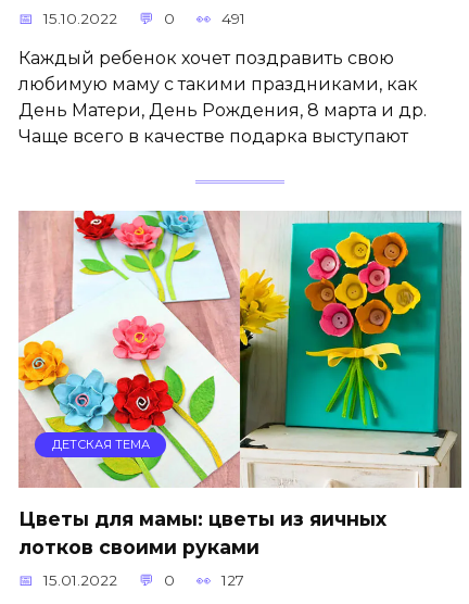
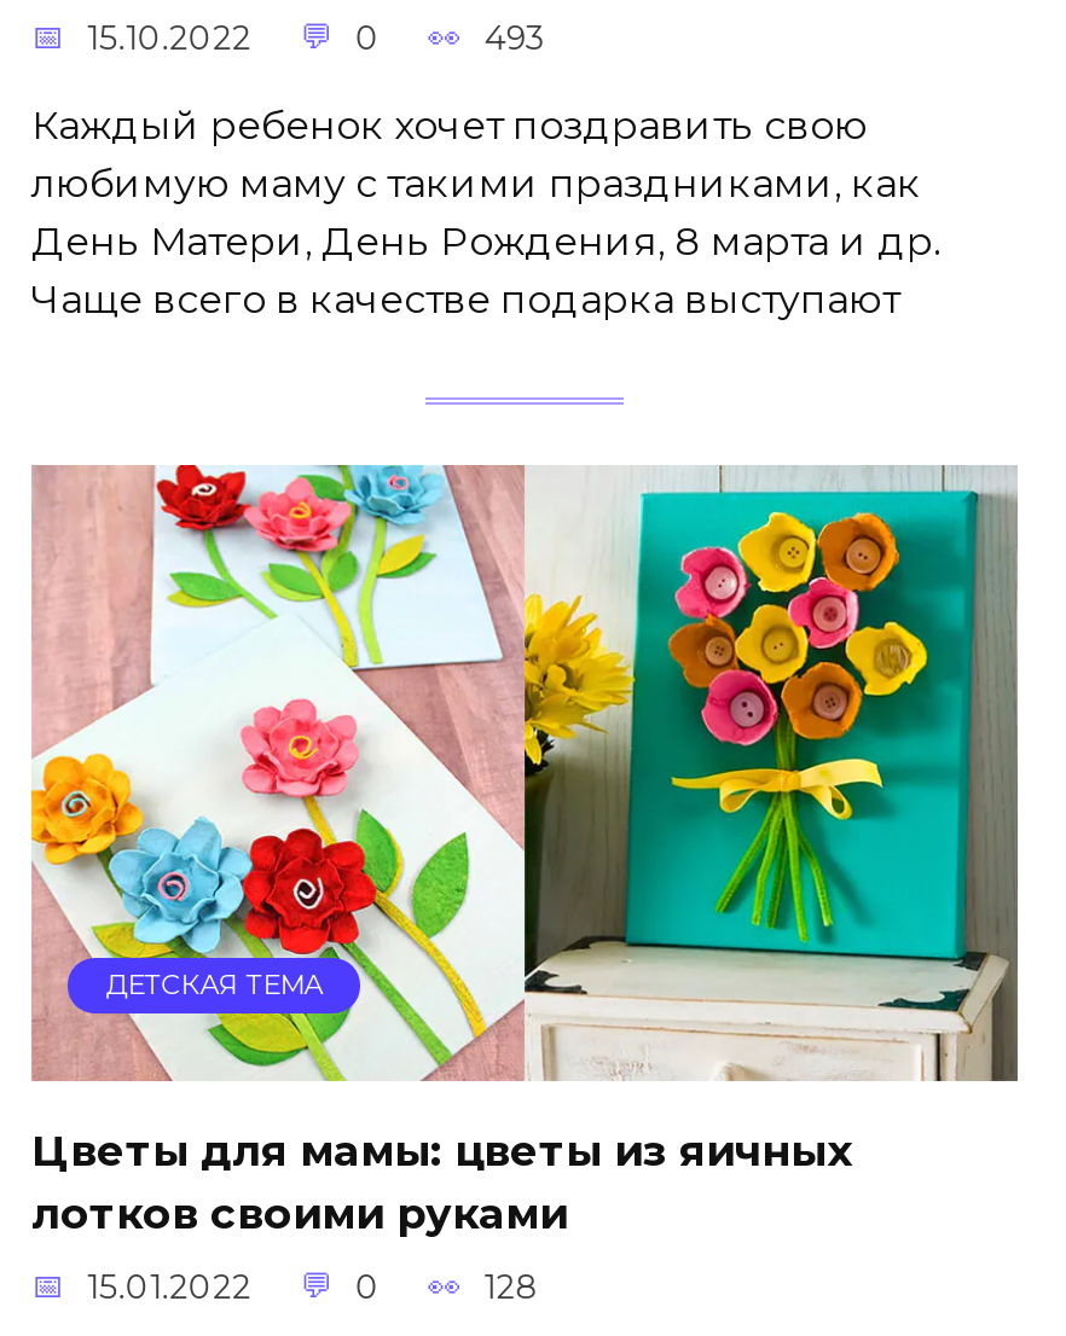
[222,10,246,27] 491 -> [484,18,545,56] 493
[222,572,245,589] 127 -> [484,1267,537,1306] 128

